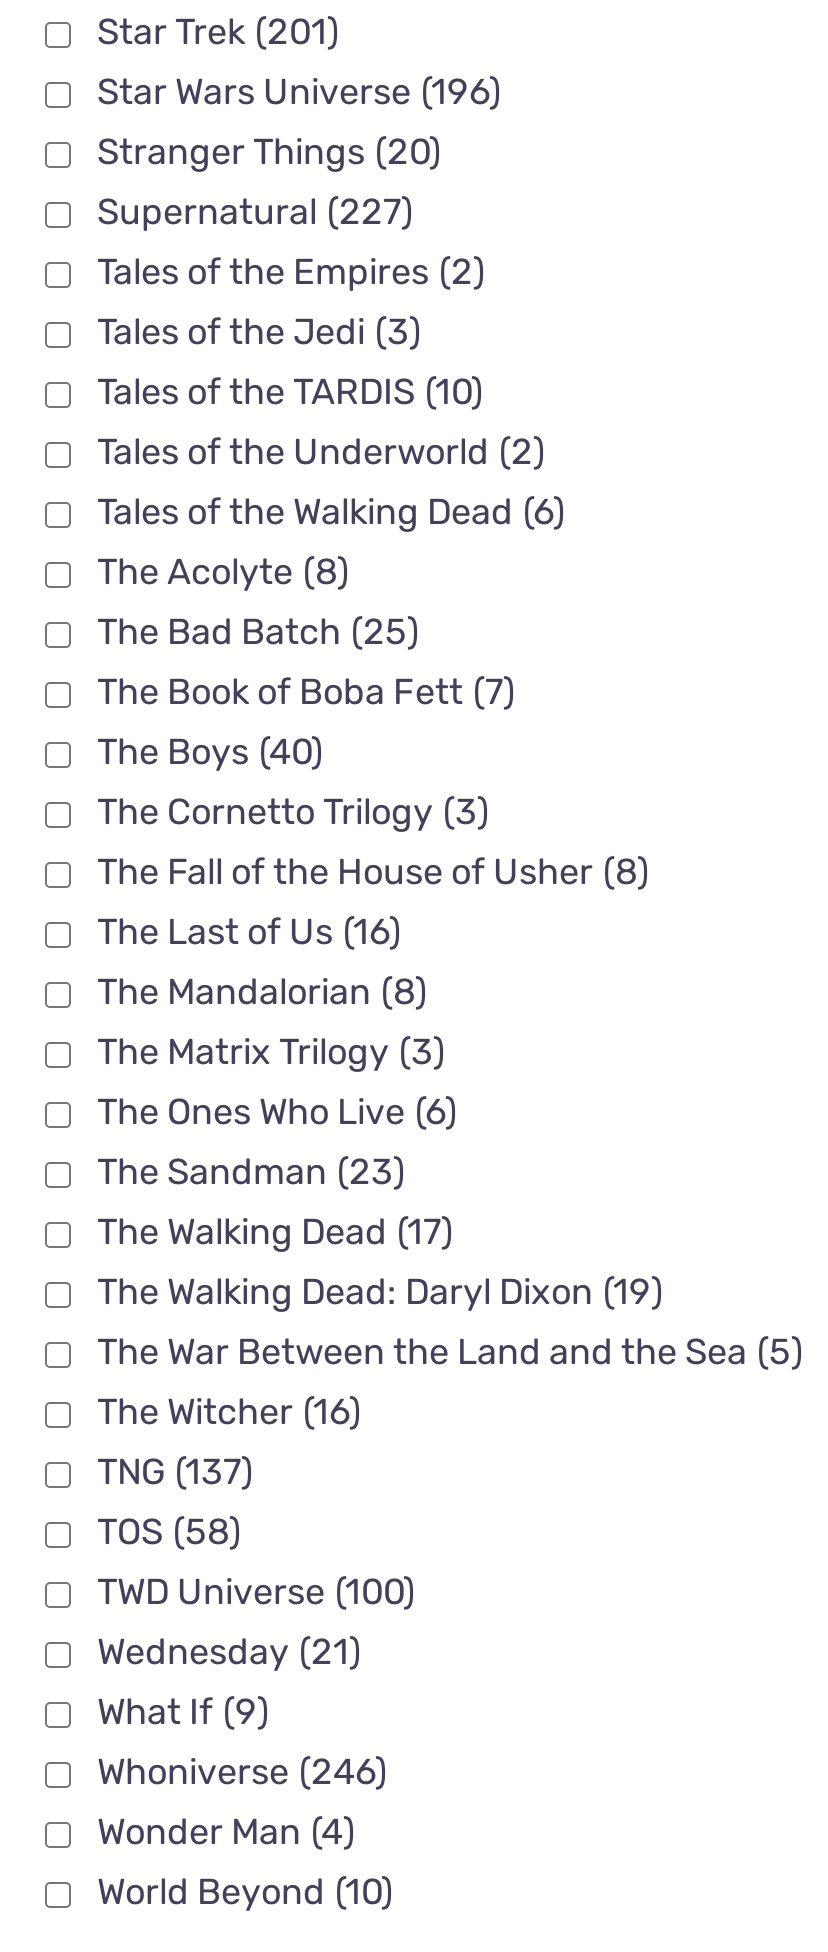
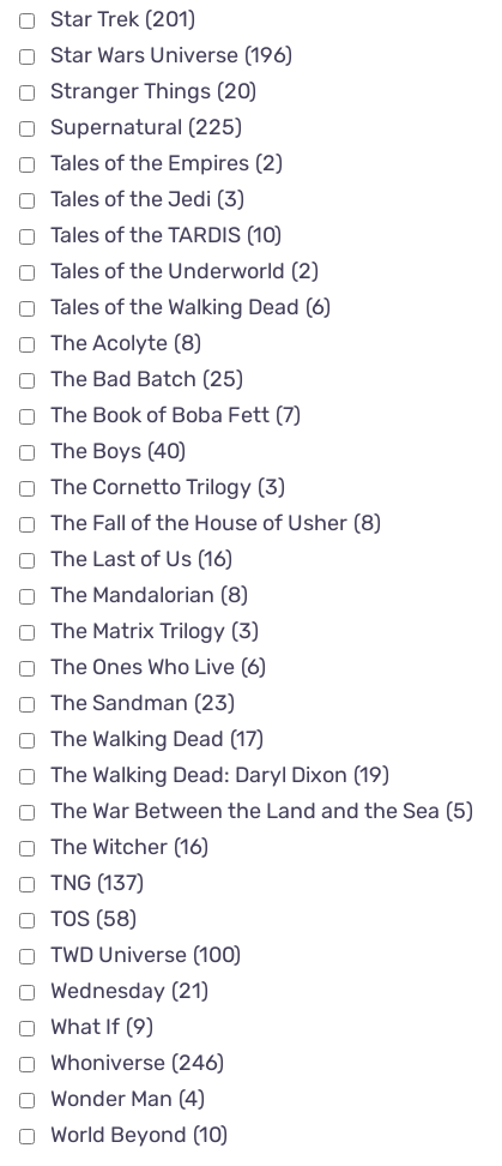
[97,190,413,234] Supernatural (227) -> [50,114,242,140] Supernatural (225)

